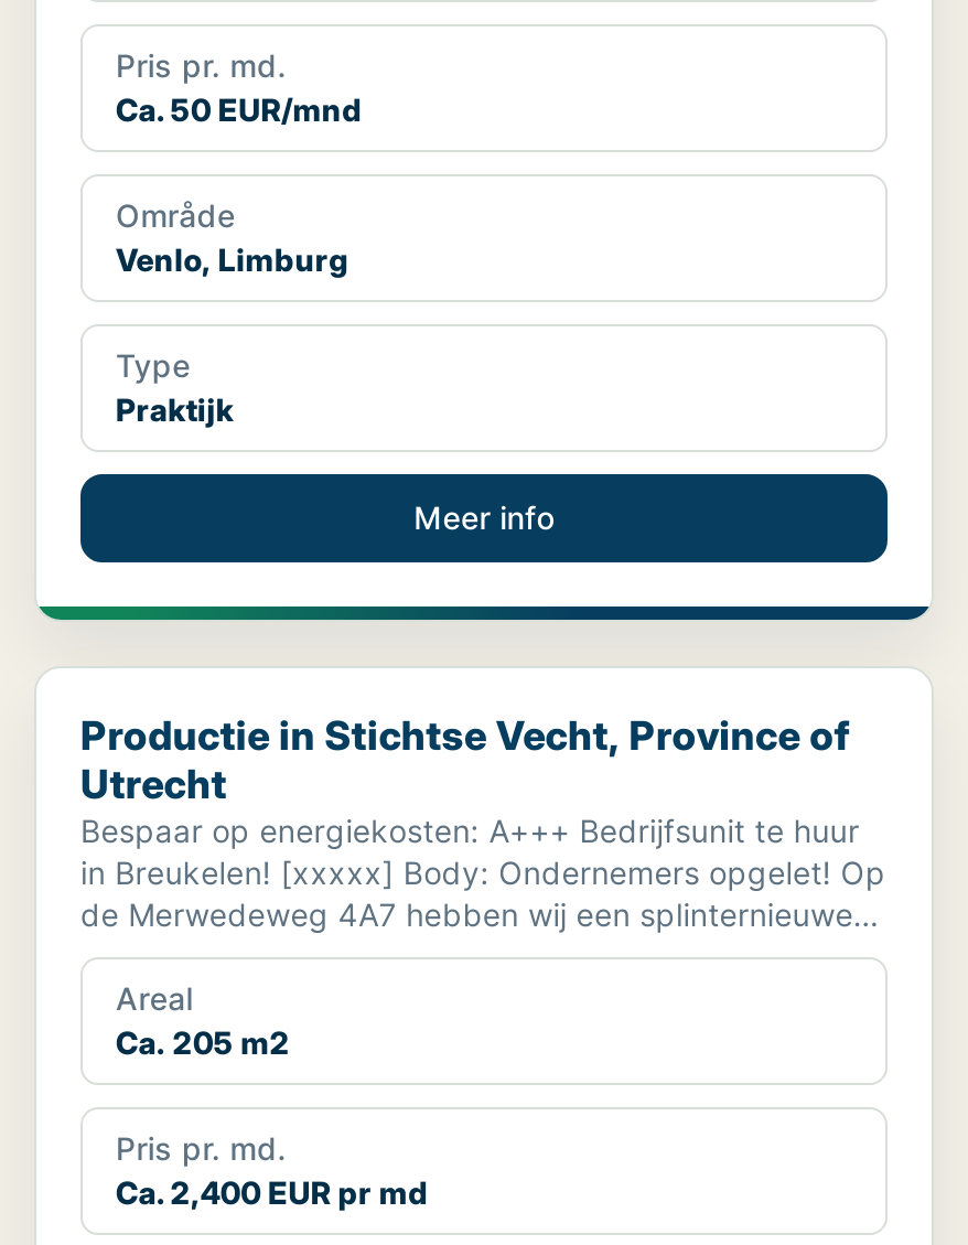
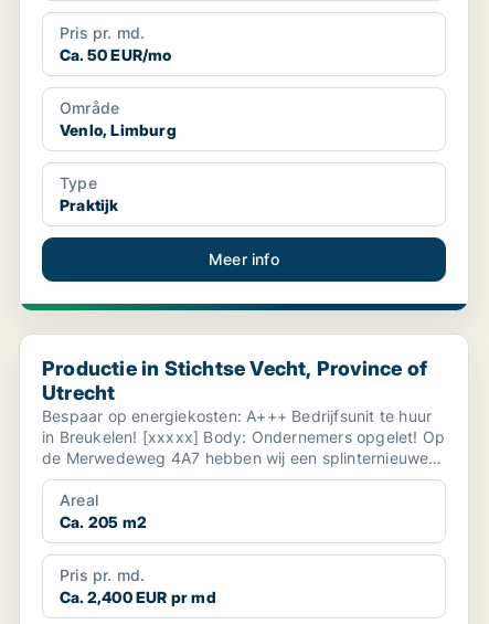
[116,91,362,128] Ca. 50 EUR/mnd -> [60,46,172,64] Ca. 50 EUR/mo

